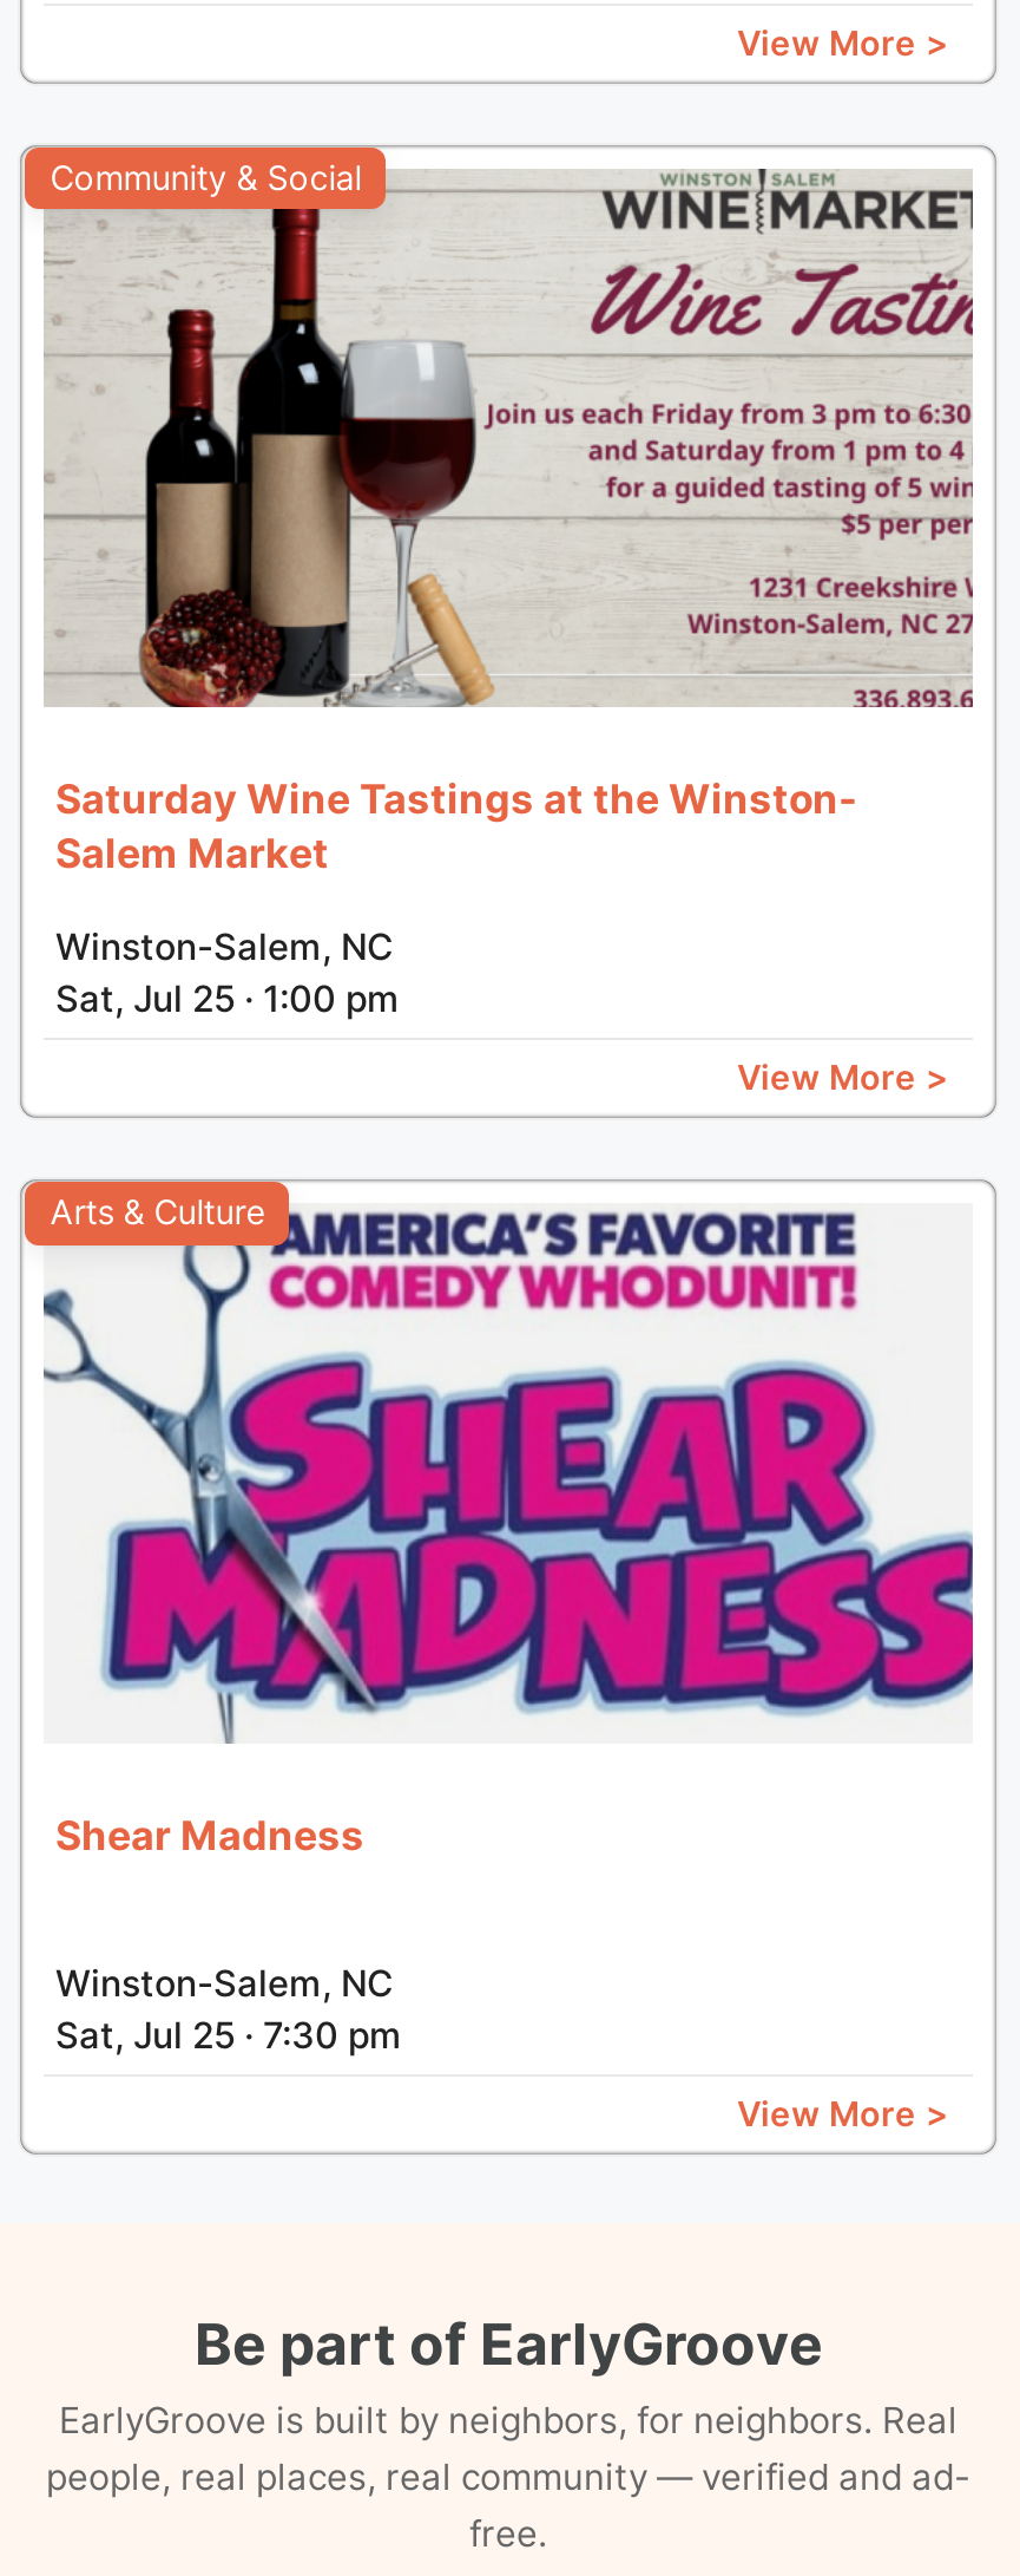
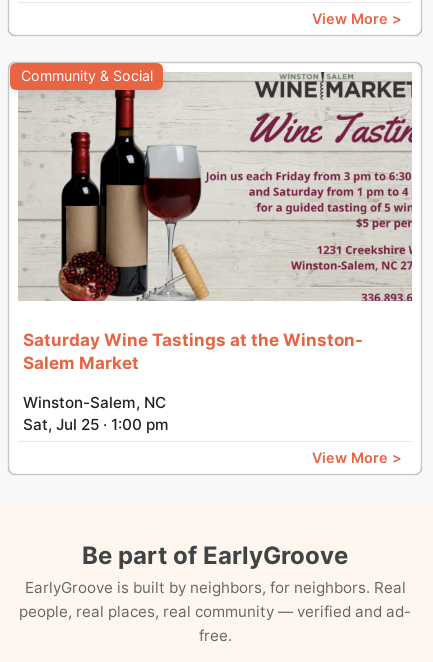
[44,1192,975,1745] [image] | Arts & Culture -> none
[55,1811,949,2132] Shear Madness | Winston-Salem, NC | Sat, Jul 25 · 7:30 pm | View More > -> none

